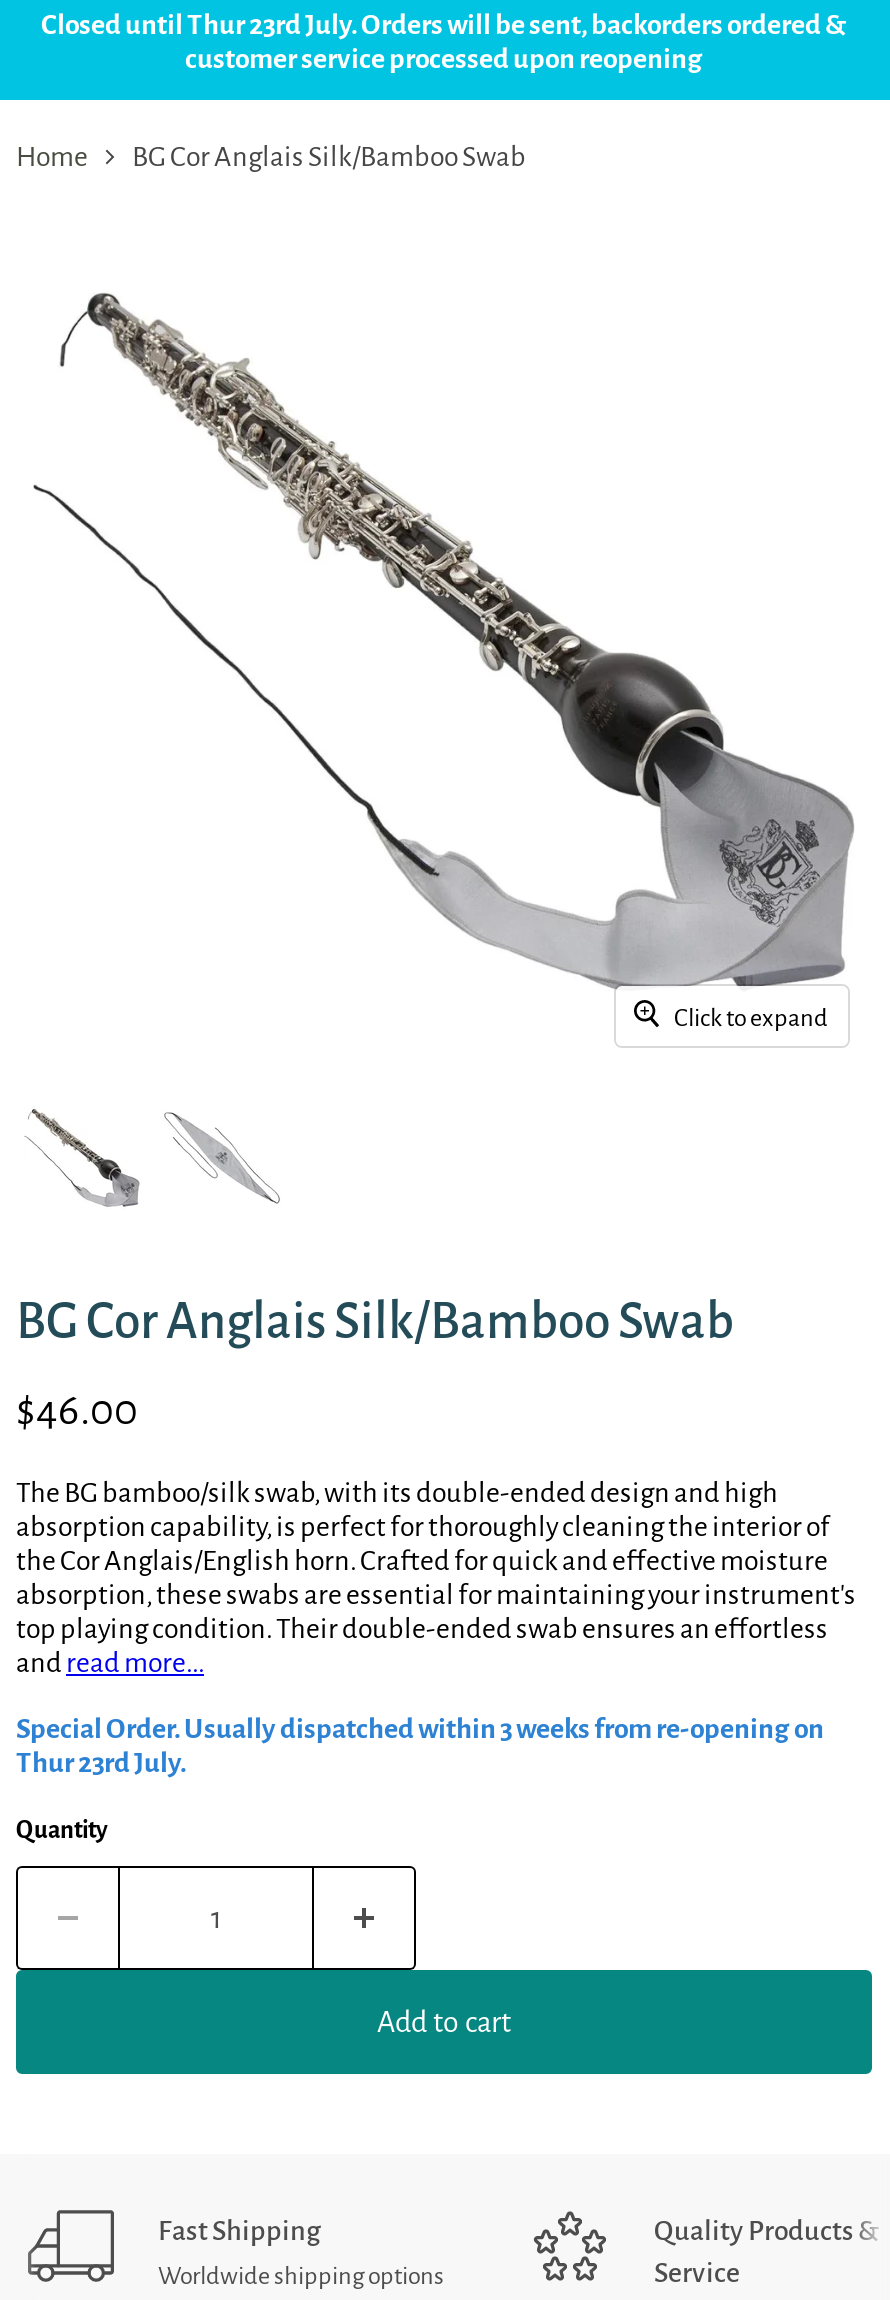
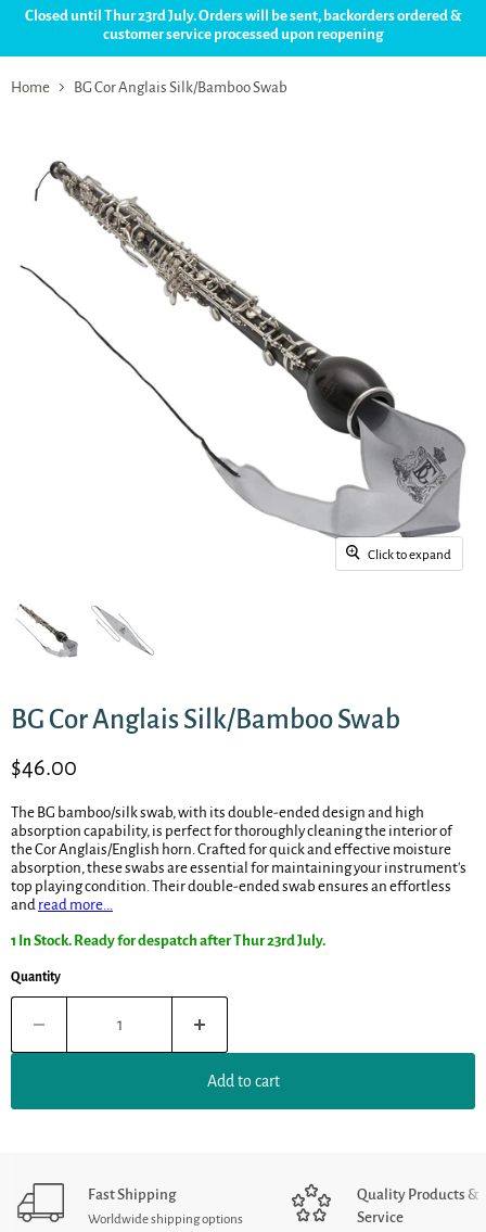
[16,1714,824,1778] Special Order. Usually dispatched within 3 weeks from re-opening on | Thur 23rd July. -> [11,932,325,949] 1 In Stock. Ready for despatch after Thur 23rd July.

